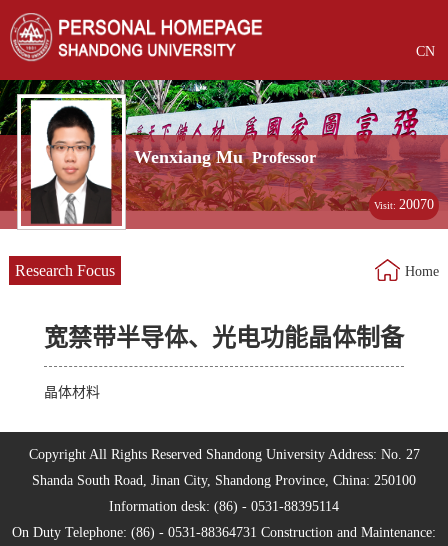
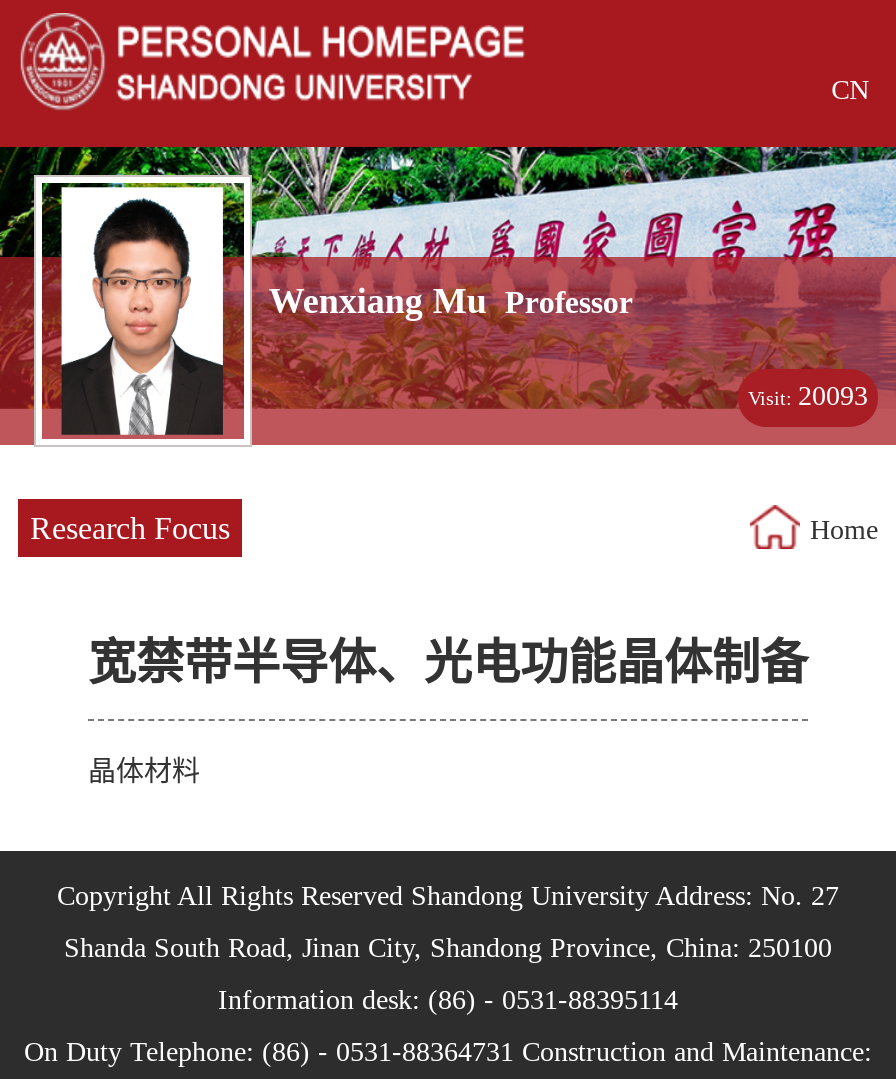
[374,197,434,212] Visit: 20070 -> [748,381,868,411] Visit: 20093

